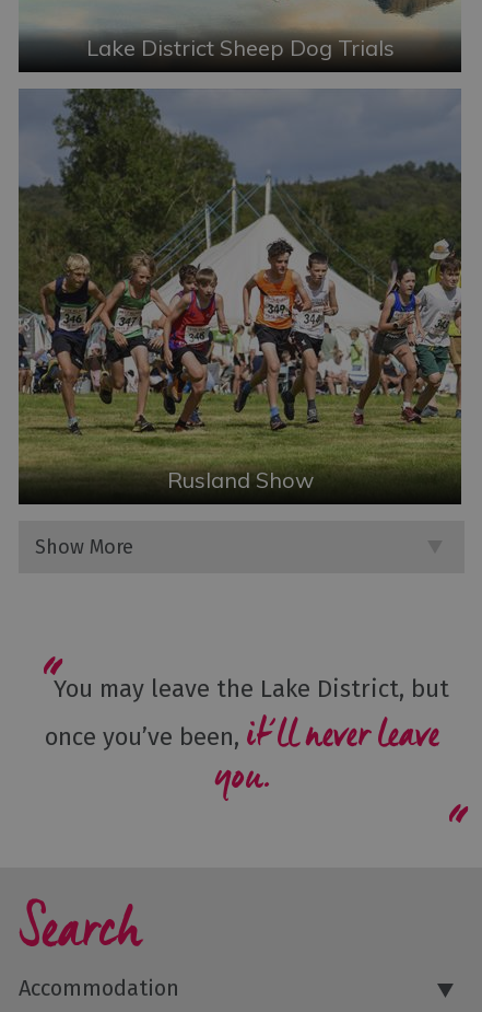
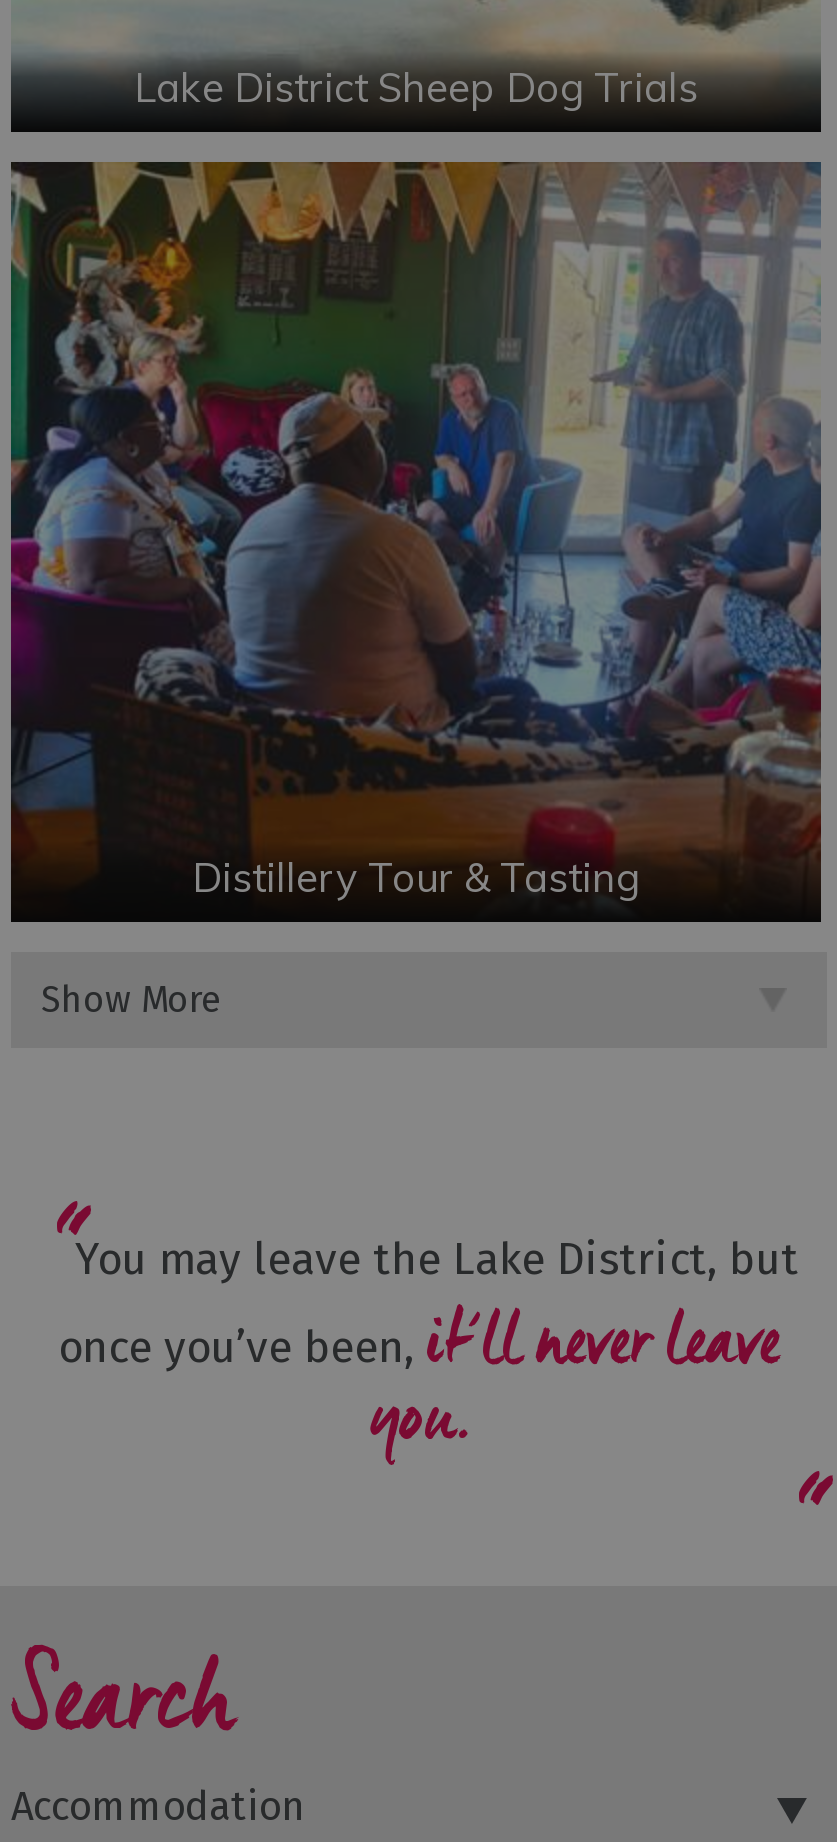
[17,88,462,493] [image] | Rusland Show -> [9,160,823,902] [image] | Distillery Tour & Tasting

